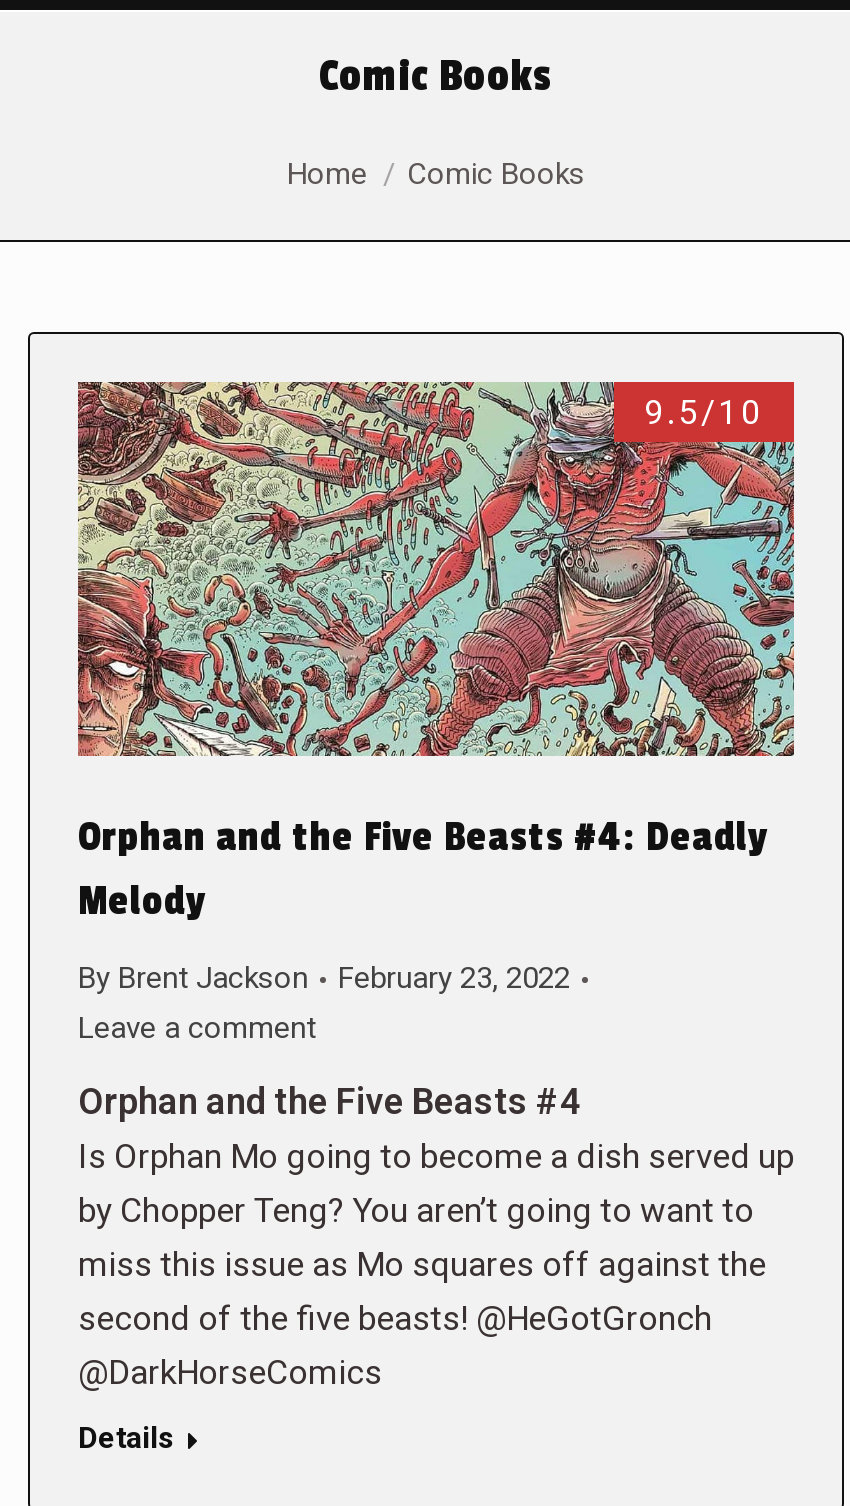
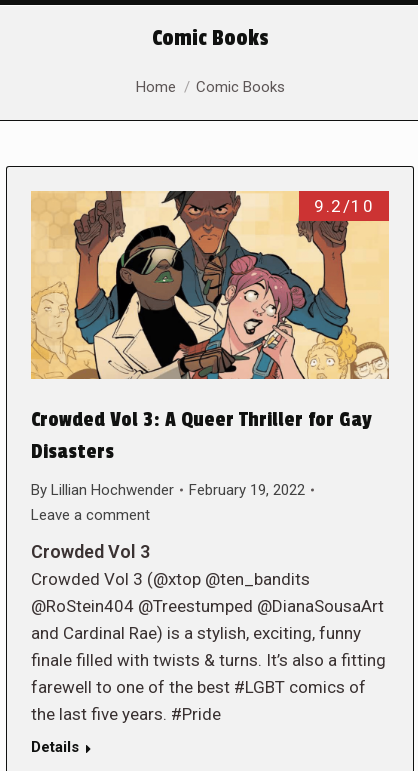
[76,380,796,758] [image] | 9.5/10 -> [30,190,389,380] [image] | 9.2/10
[78,815,768,927] Orphan and the Five Beasts #4: Deadly | Melody -> [31,408,372,464] Crowded Vol 3: A Queer Thriller for Gay | Disasters
[78,961,570,997] By Brent Jackson | February 23, 2022 -> [31,481,305,499] By Lillian Hochwender | February 19, 2022
[78,1081,794,1393] Orphan and the Five Beasts #4 | Is Orphan Mo going to become a dish served up | by Chopper Teng? You aren’t going to want to | miss this issue as Mo squares off against the | second of the five beasts! @HeGotGronch | @DarkHorseComics -> [31,541,386,724] Crowded Vol 3 | Crowded Vol 3 (@xtop @ten_bandits | @RoStein404 @Treestumped @DianaSousaArt | and Cardinal Rae) is a stylish, exciting, funny | finale filled with twists & turns. It’s also a fitting | farewell to one of the best #LGBT comics of | the last five years. #Pride

